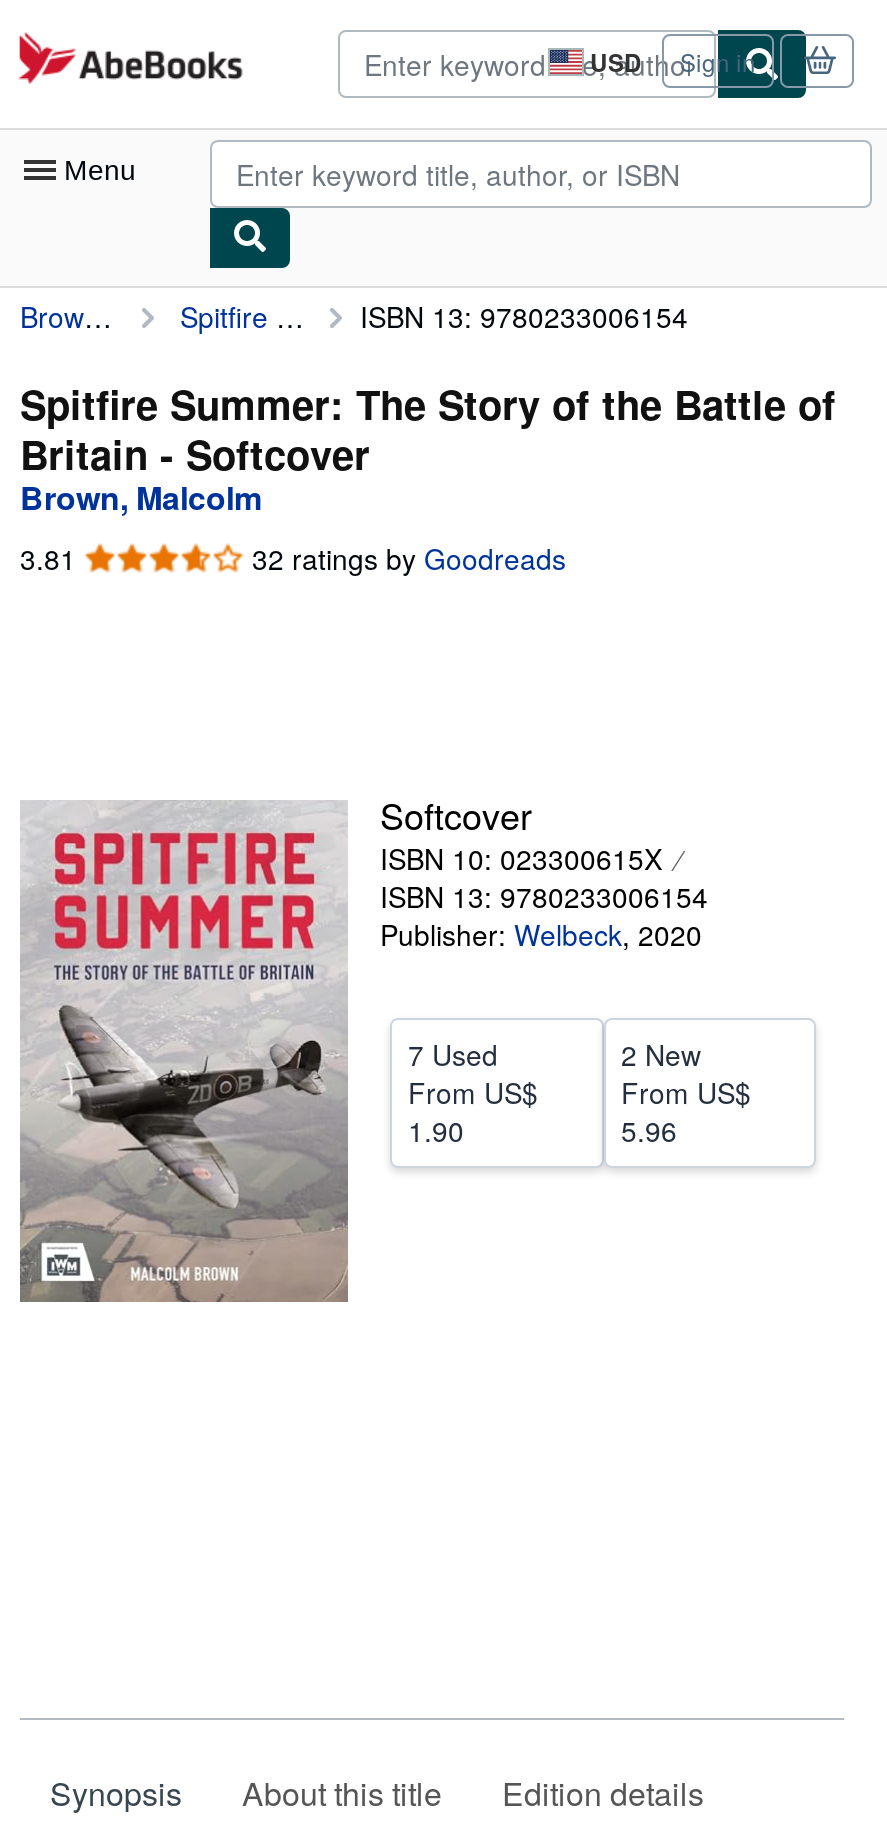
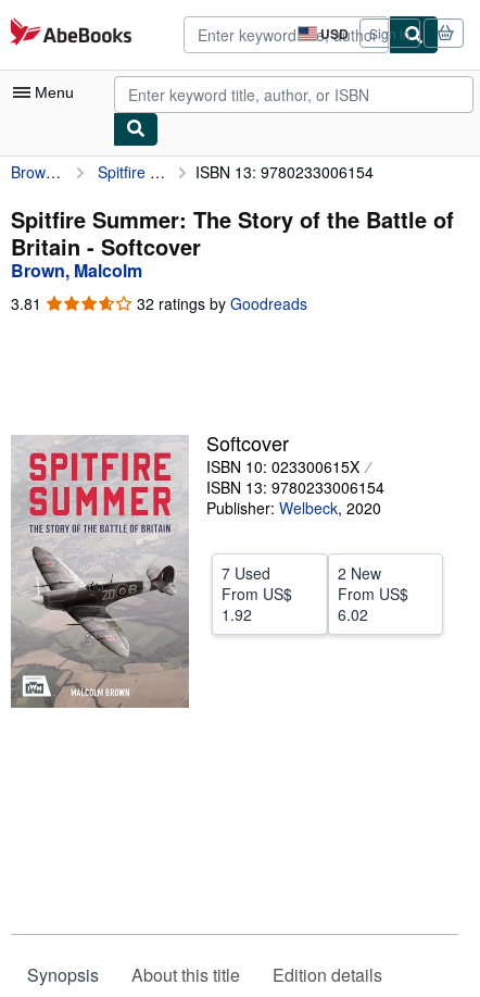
[408,1110,464,1150] 1.90 -> [222,603,252,625] 1.92
[621,1110,677,1150] 5.96 -> [337,603,368,625] 6.02

